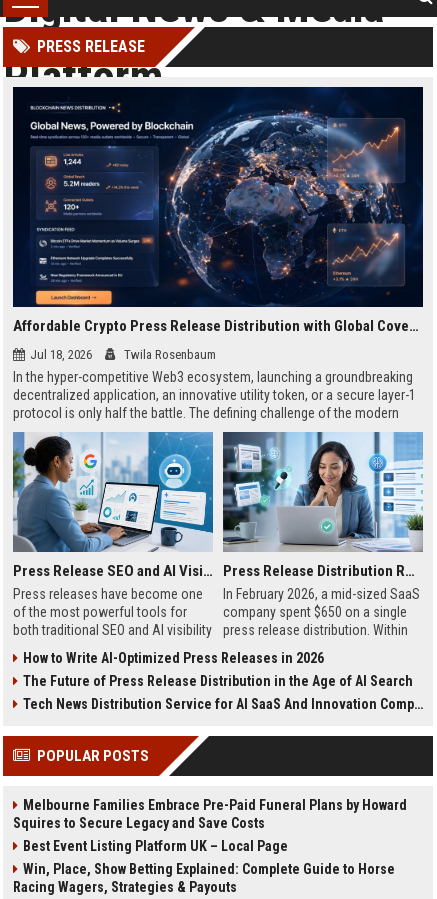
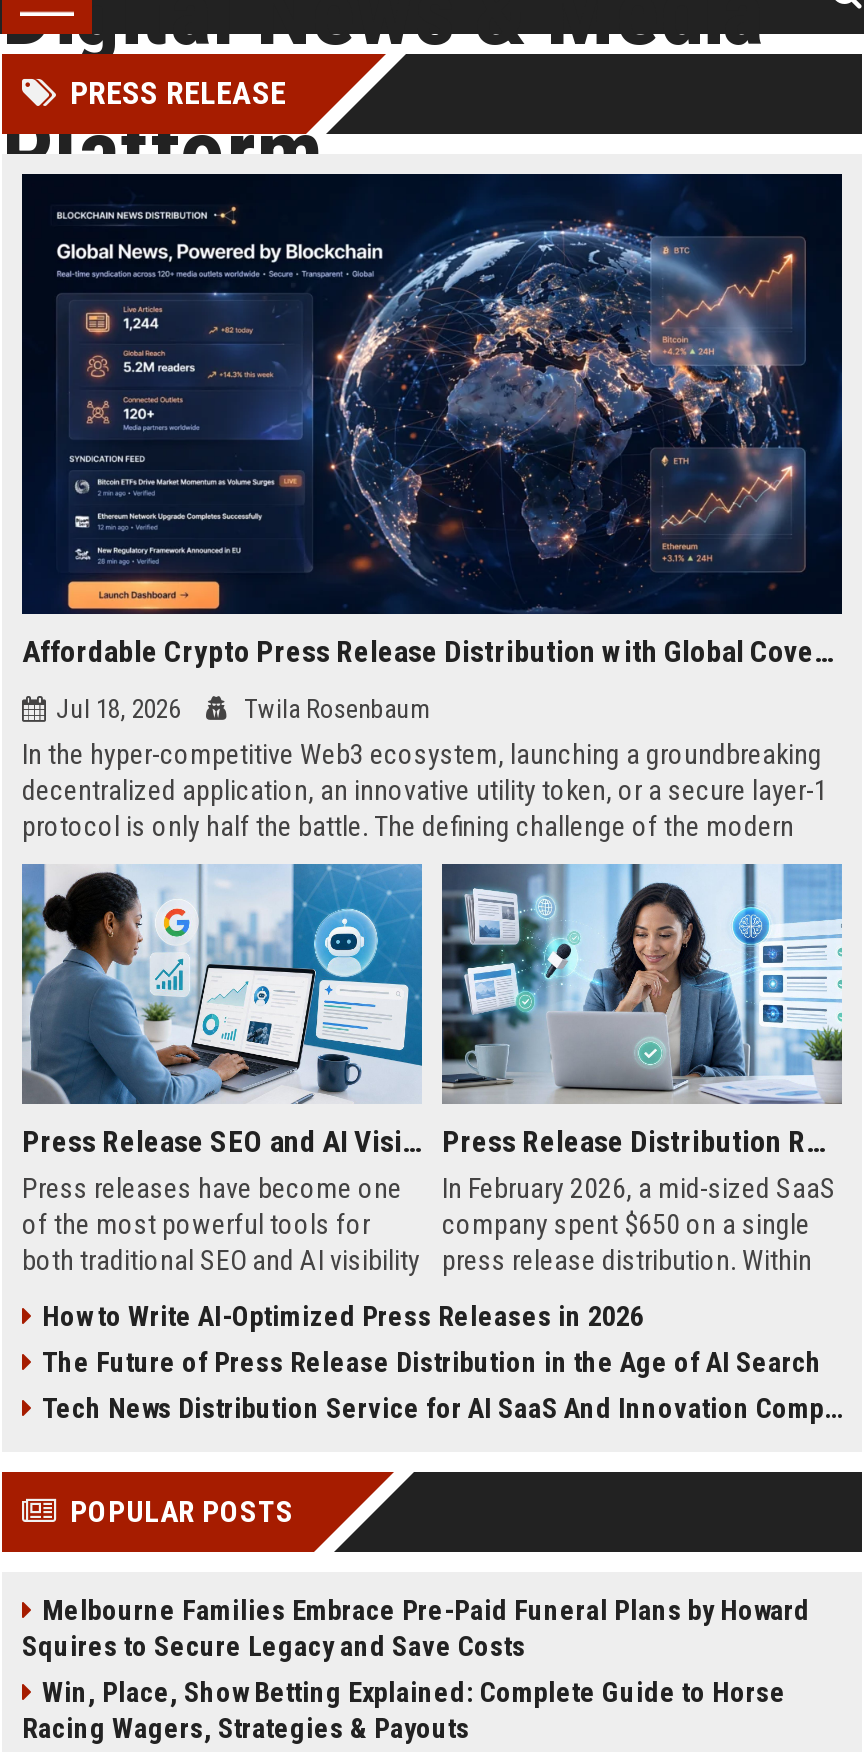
[23,838,288,854] Best Event Listing Platform UK – Local Page -> none

